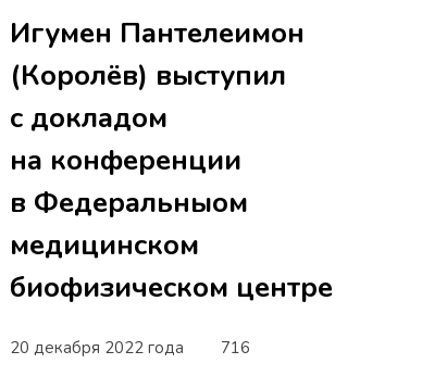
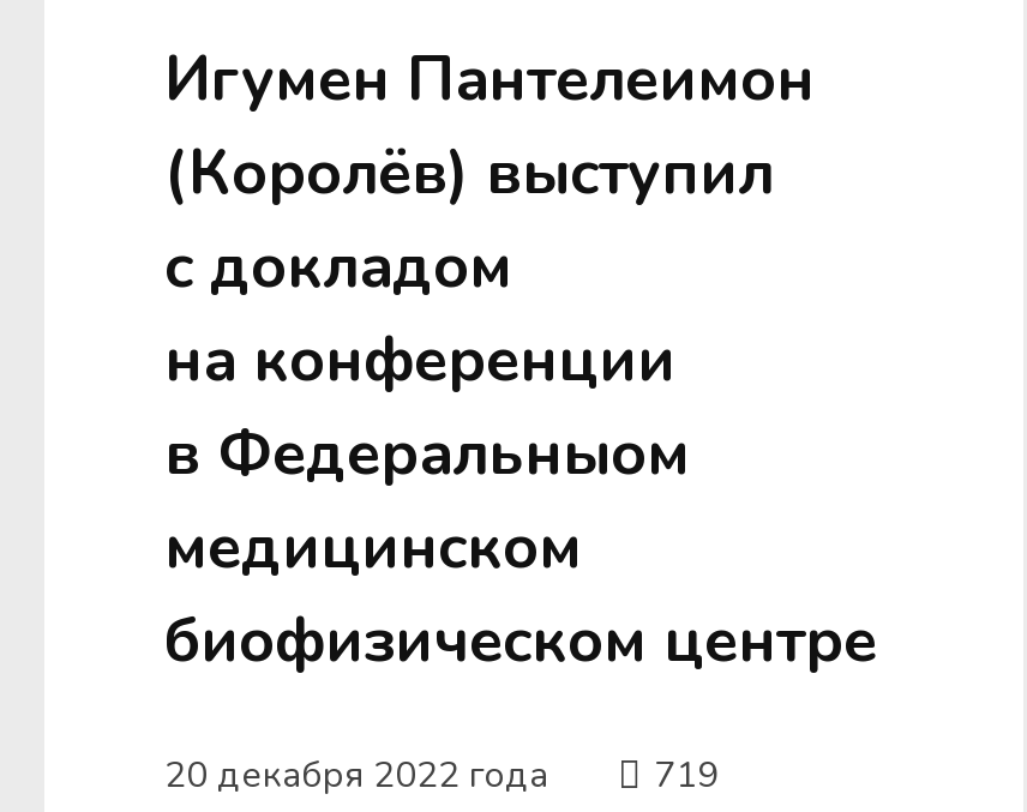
[221,337,250,359] 716 -> [654,751,719,799] 719

